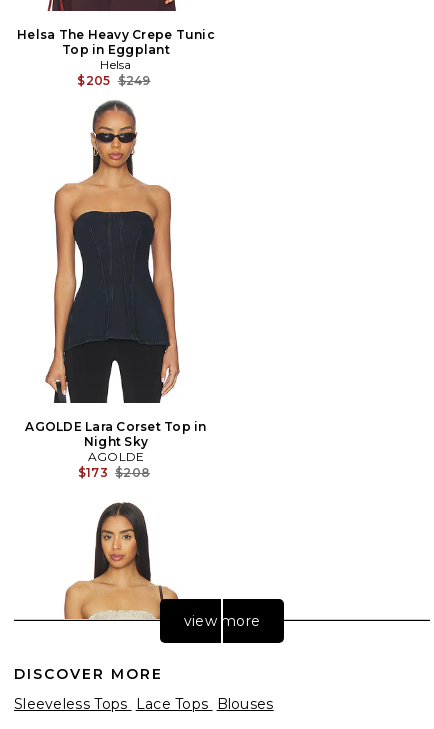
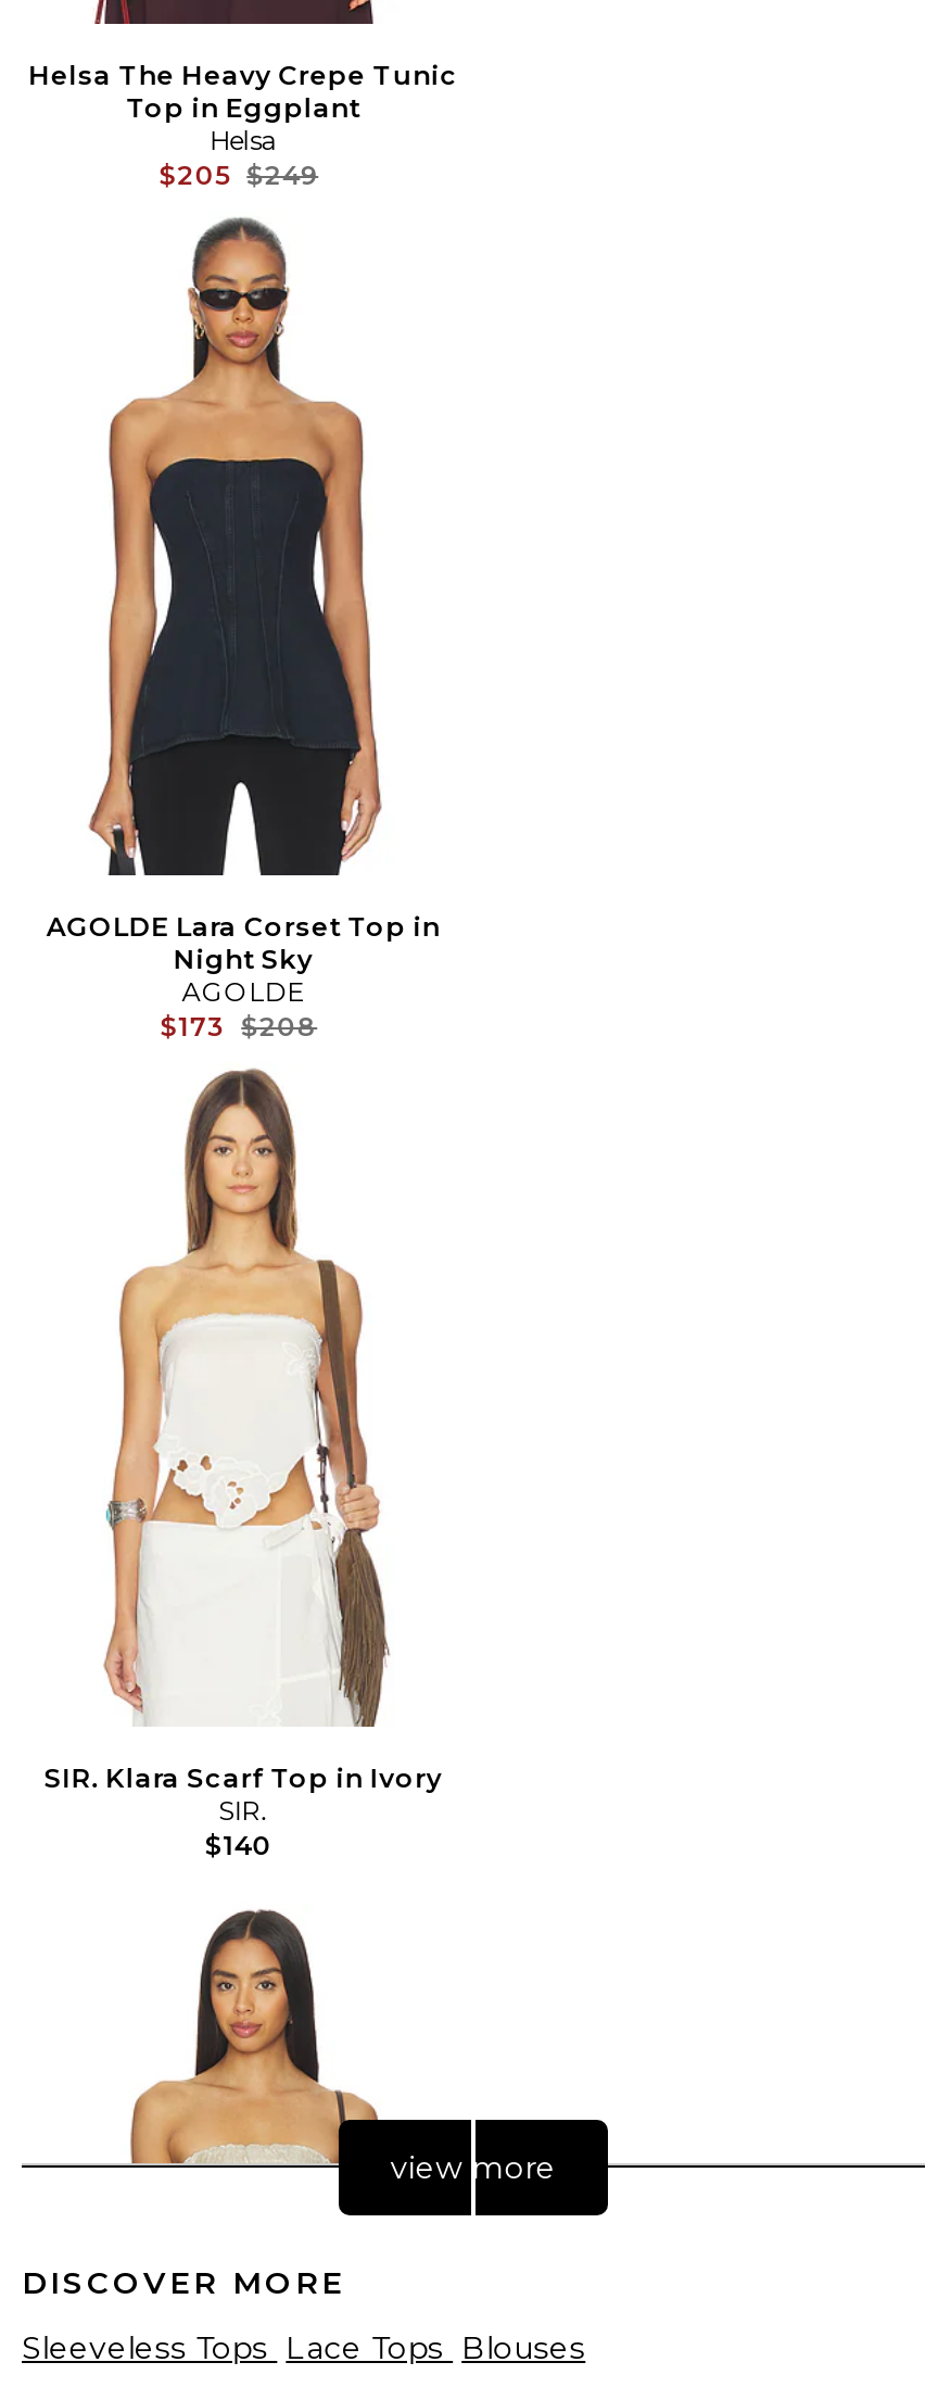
none -> [44,1066,442,1861] [image] | SIR. Klara Scarf Top in Ivory | SIR. | $140

